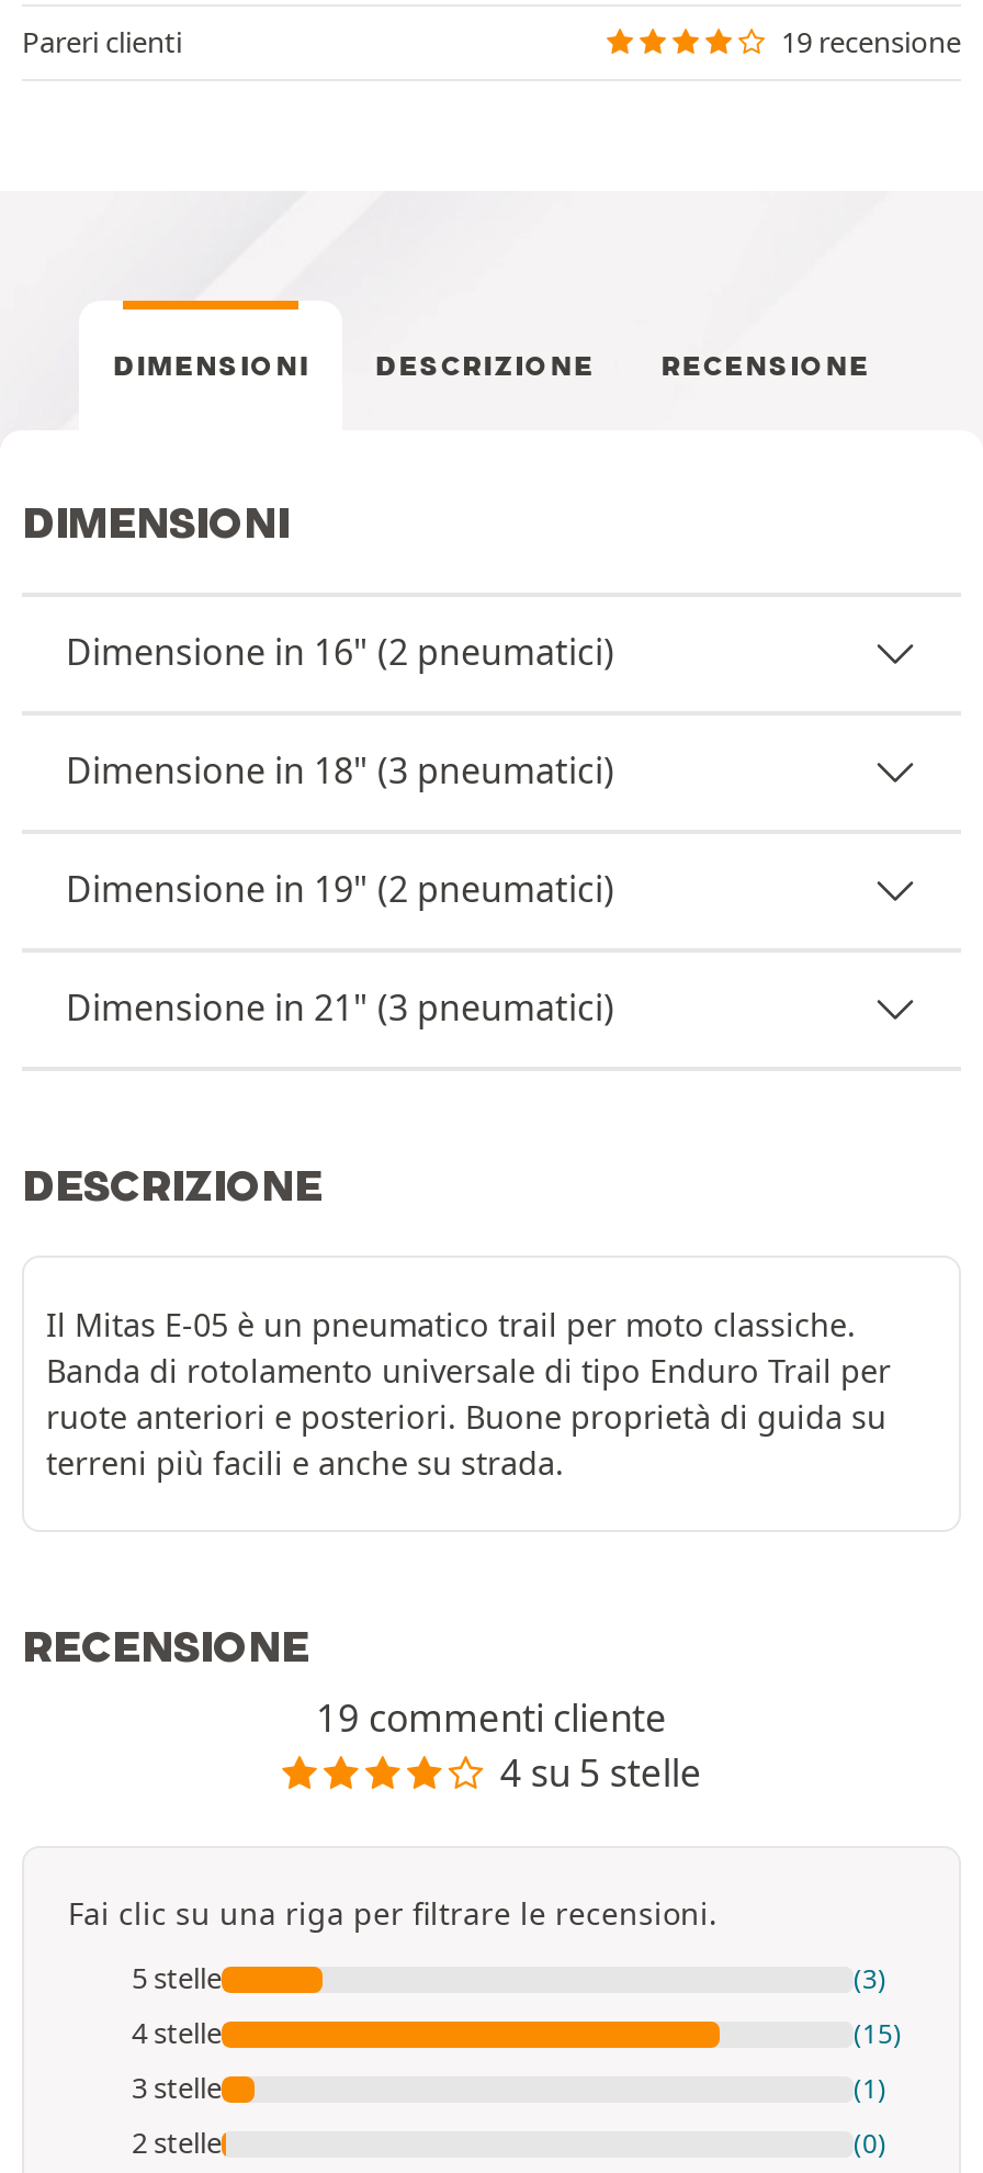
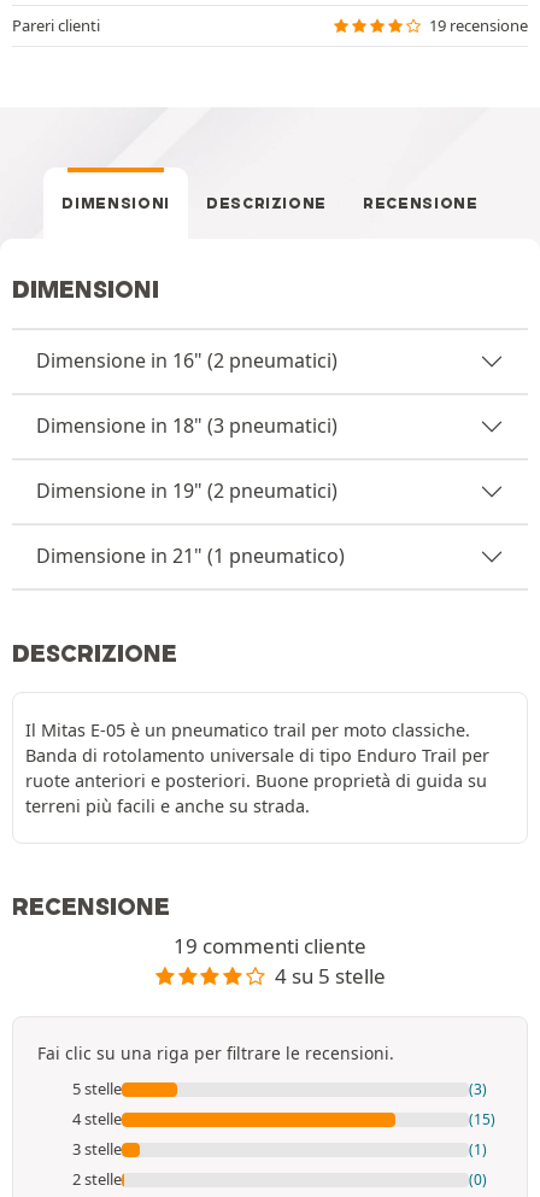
[66,983,614,1032] Dimensione in 21" (3 pneumatici) -> [36,542,345,569] Dimensione in 21" (1 pneumatico)

